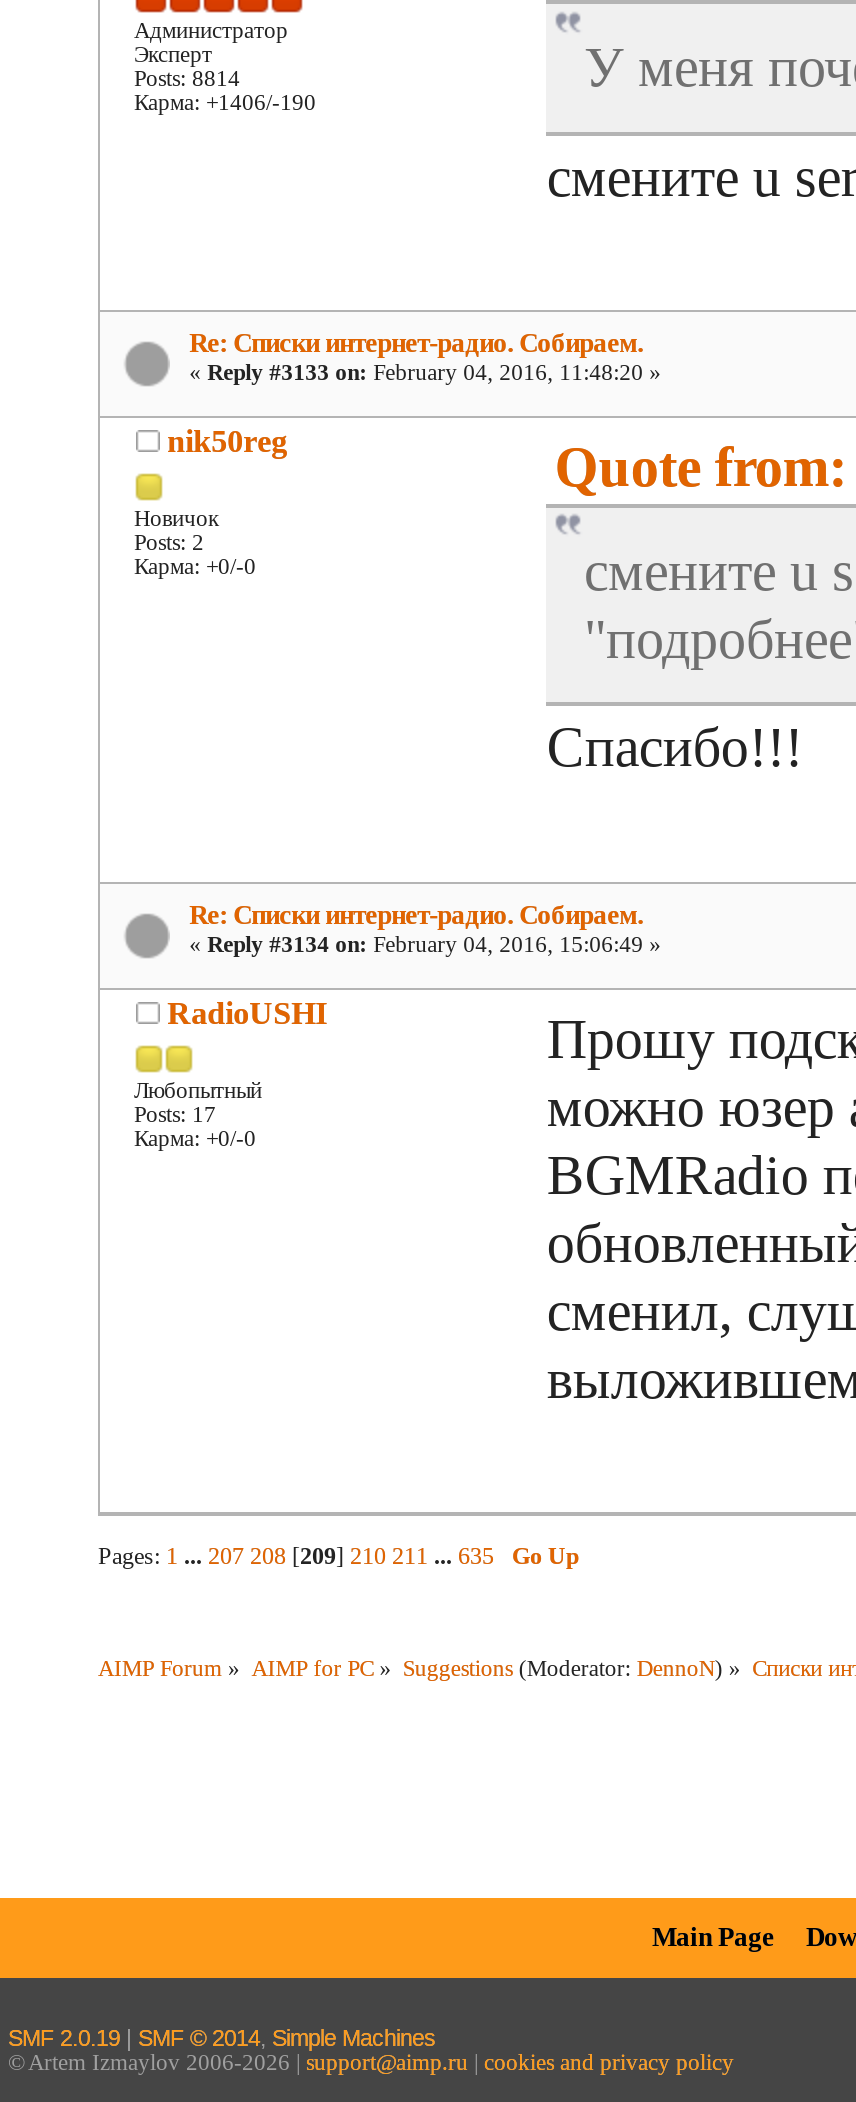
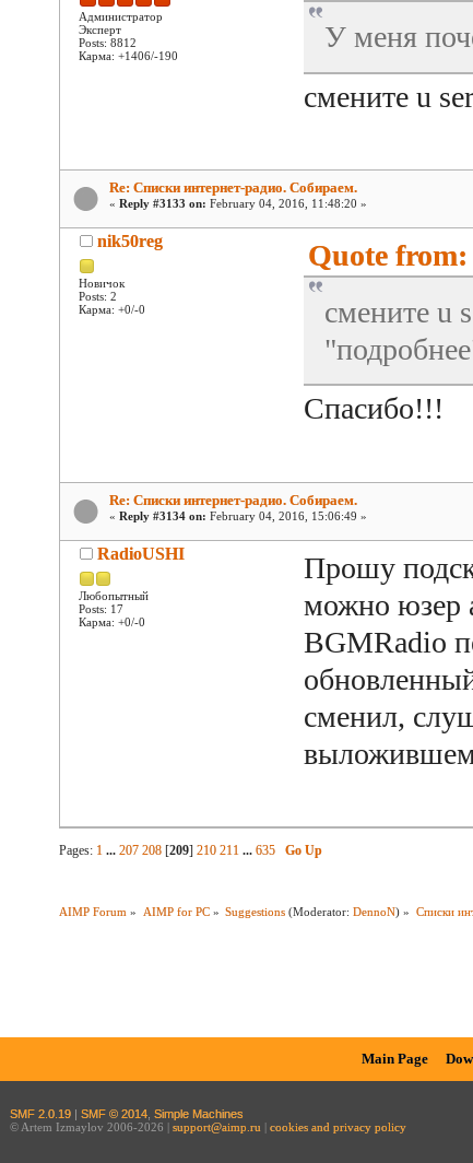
[134,66,240,90] Posts: 8814 -> [79,36,137,49] Posts: 8812

